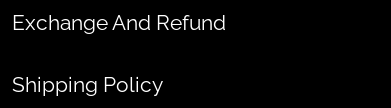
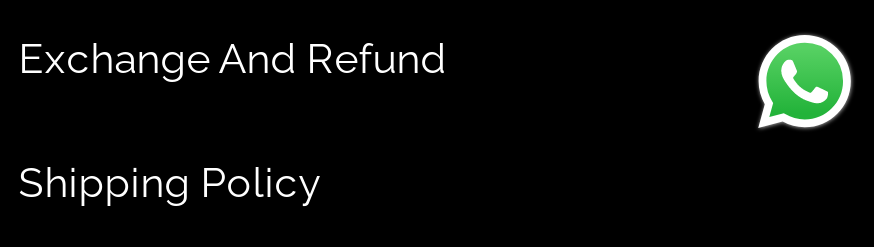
none -> [756,31,854,131] [image]

